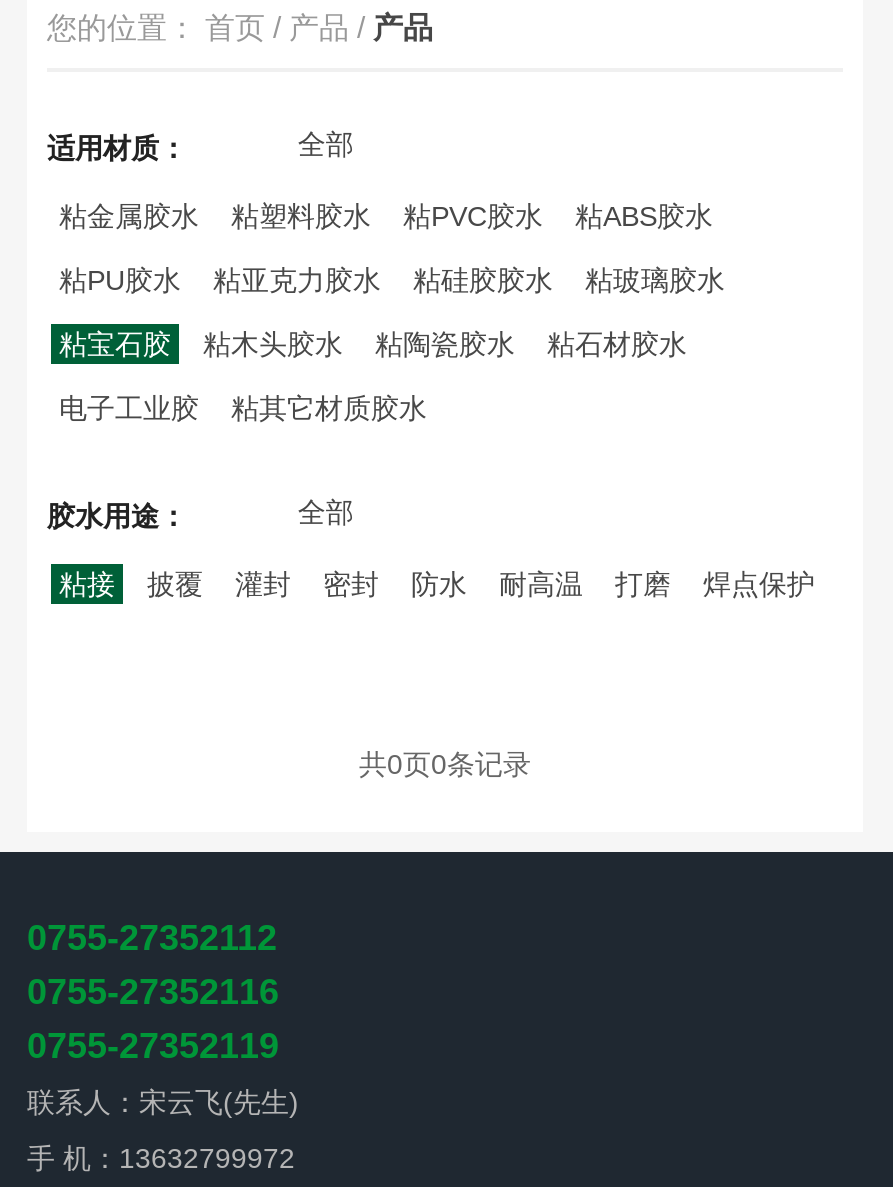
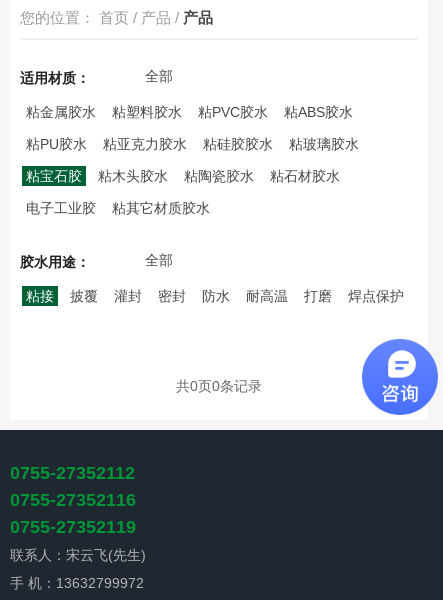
none -> [361,338,439,416] [image]

